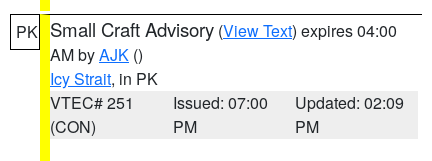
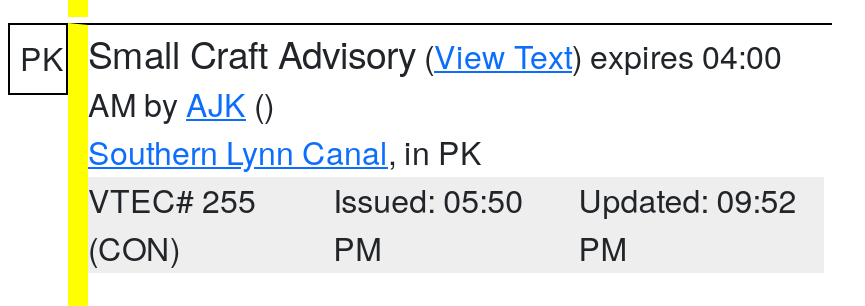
[50,67,158,114] Icy Strait, in PK | VTEC# 251 -> [88,129,482,223] Southern Lynn Canal, in PK | VTEC# 255
[173,91,268,114] Issued: 07:00 -> [333,177,523,223] Issued: 05:50
[295,91,404,114] Updated: 02:09 -> [578,177,796,223] Updated: 09:52

